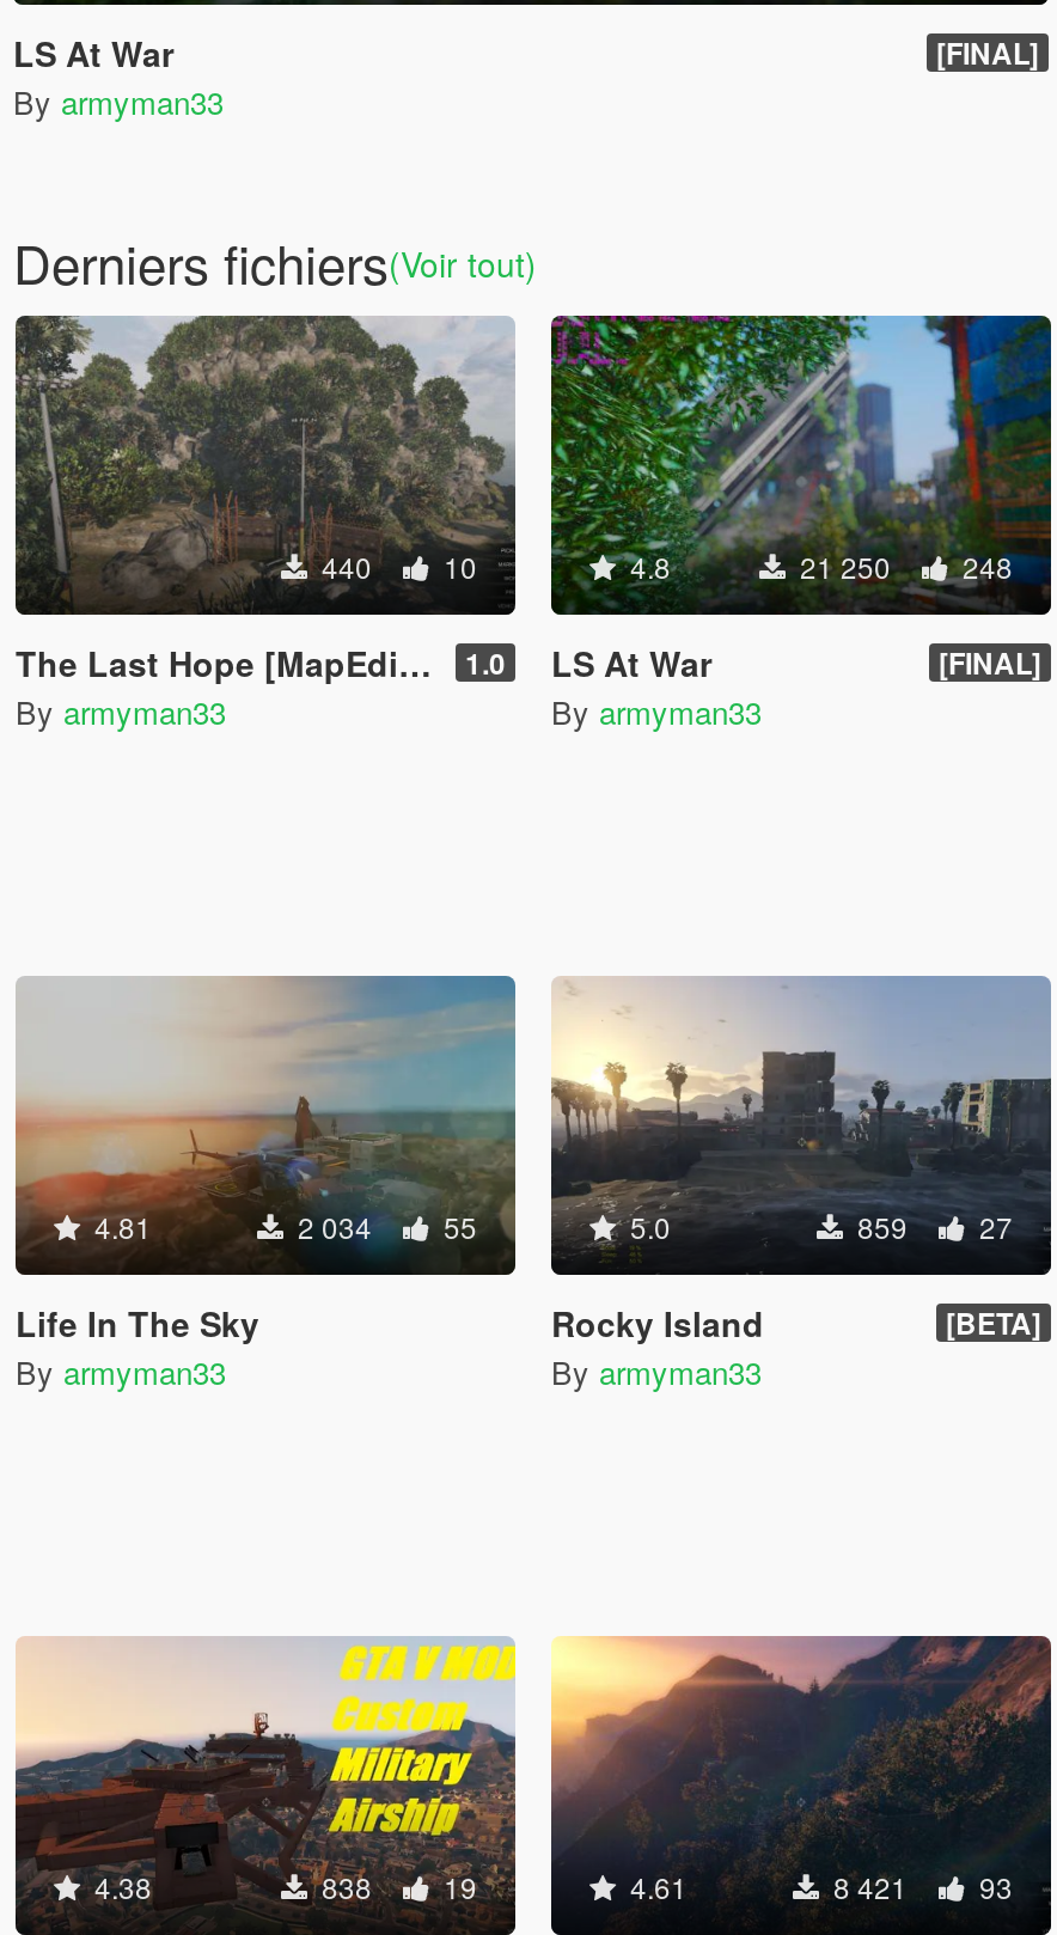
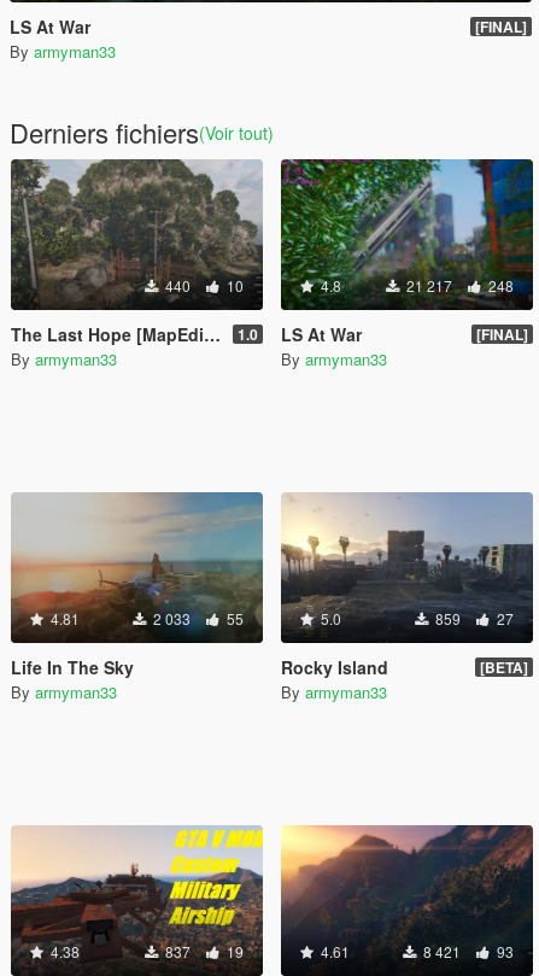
[793,545,1013,586] 21 250 248 -> [403,275,514,296] 21 217 248
[291,1205,477,1246] 2 034 55 -> [150,608,244,629] 2 033 55
[314,1866,477,1906] 838 19 -> [162,941,244,962] 837 19

